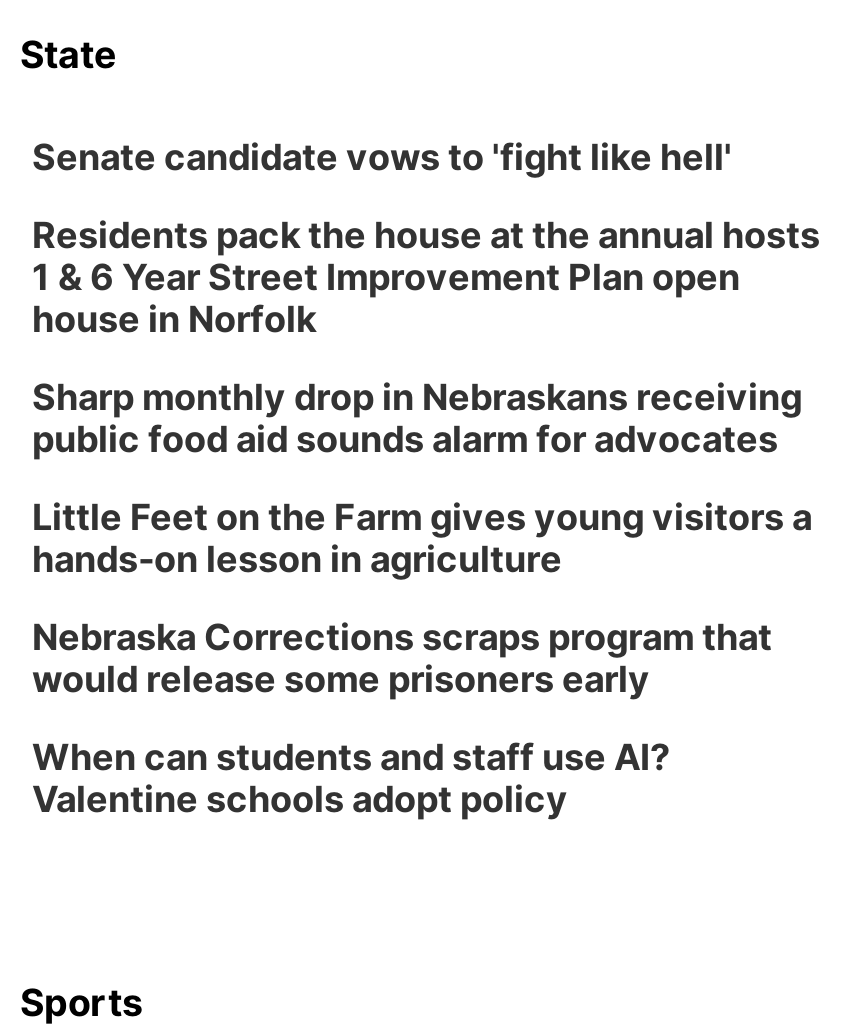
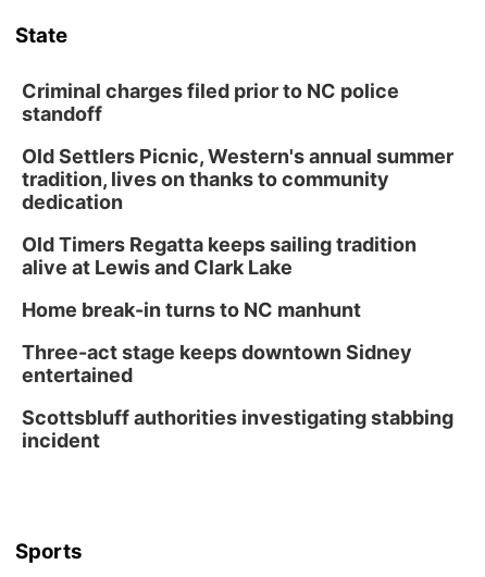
[32,136,732,178] Senate candidate vows to 'fight like hell' -> [22,79,399,125] Criminal charges filed prior to NC police | standoff
[32,214,820,340] Residents pack the house at the annual hosts | 1 & 6 Year Street Improvement Plan open | house in Norfolk -> [22,145,453,213] Old Settlers Picnic, Western's annual summer | tradition, lives on thanks to community | dedication
[32,376,802,460] Sharp monthly drop in Nebraskans receiving | public food aid sounds alarm for advocates -> [22,233,416,279] Old Timers Regatta keeps sailing tradition | alive at Lewis and Clark Lake
[32,496,812,580] Little Feet on the Farm gives young visitors a | hands-on lesson in agriculture -> [22,298,361,321] Home break-in turns to NC manhunt
[32,616,772,700] Nebraska Corrections scraps program that | would release some prisoners early -> [22,341,412,386] Three-act stage keeps downtown Sidney | entertained
[32,736,670,820] When can students and staff use AI? | Valentine schools adopt policy -> [22,406,453,452] Scottsbluff authorities investigating stabbing | incident

